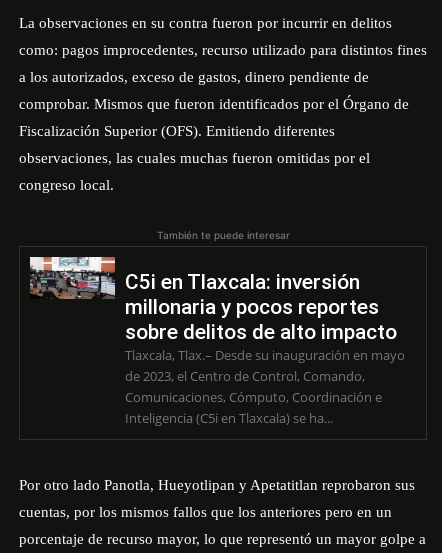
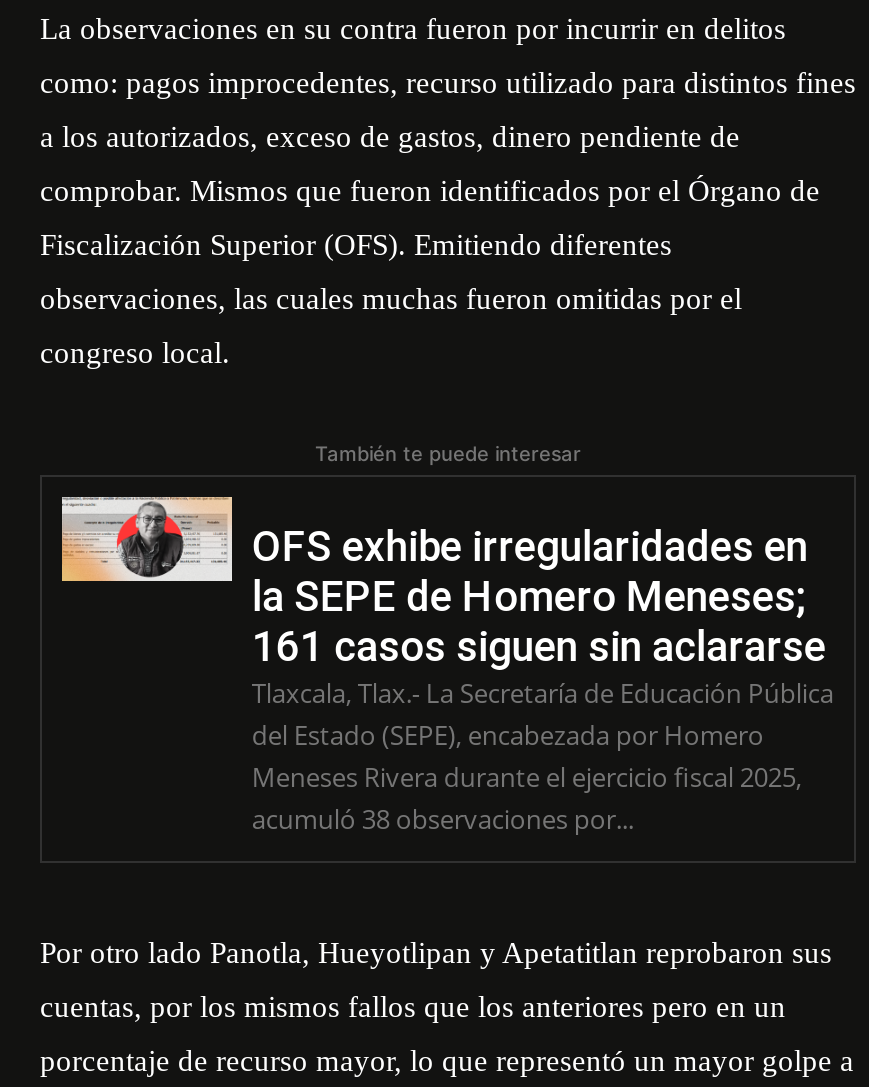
[29,256,405,427] [image] | C5i en Tlaxcala: inversión | millonaria y pocos reportes | sobre delitos de alto impacto | Tlaxcala, Tlax.– Desde su inauguración en mayo | de 2023, el Centro de Control, Comando, | Comunicaciones, Cómputo, Coordinación e | Inteligencia (C5i en Tlaxcala) se ha... -> [60,495,834,837] [image] | OFS exhibe irregularidades en | la SEPE de Homero Meneses; | 161 casos siguen sin aclararse | Tlaxcala, Tlax.- La Secretaría de Educación Pública | del Estado (SEPE), encabezada por Homero | Meneses Rivera durante el ejercicio fiscal 2025, | acumuló 38 observaciones por...

